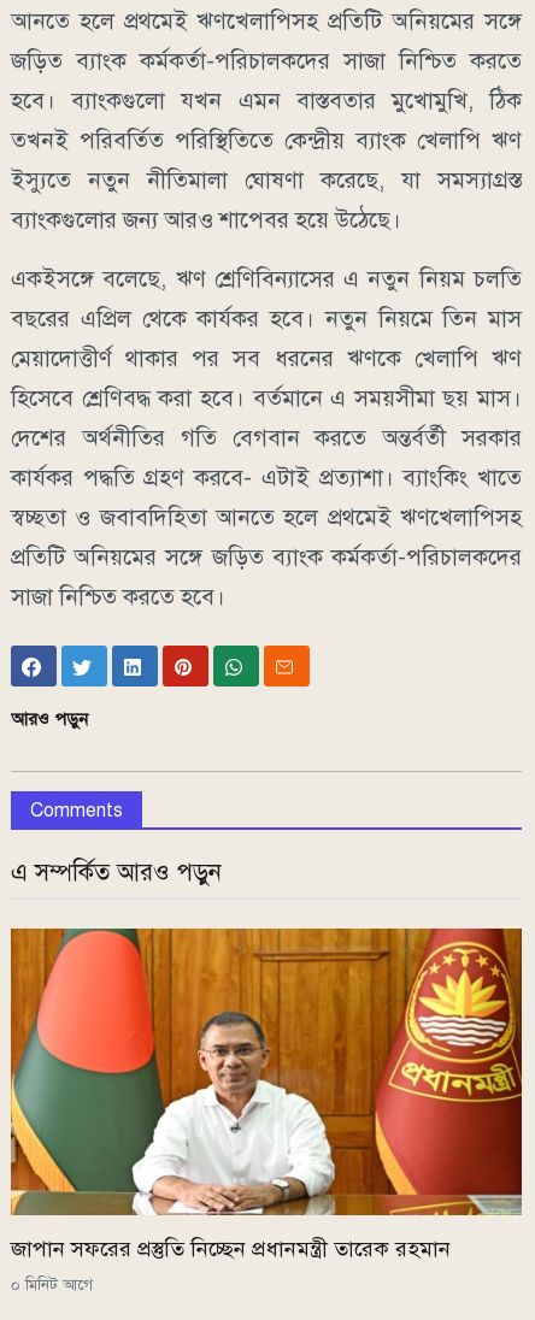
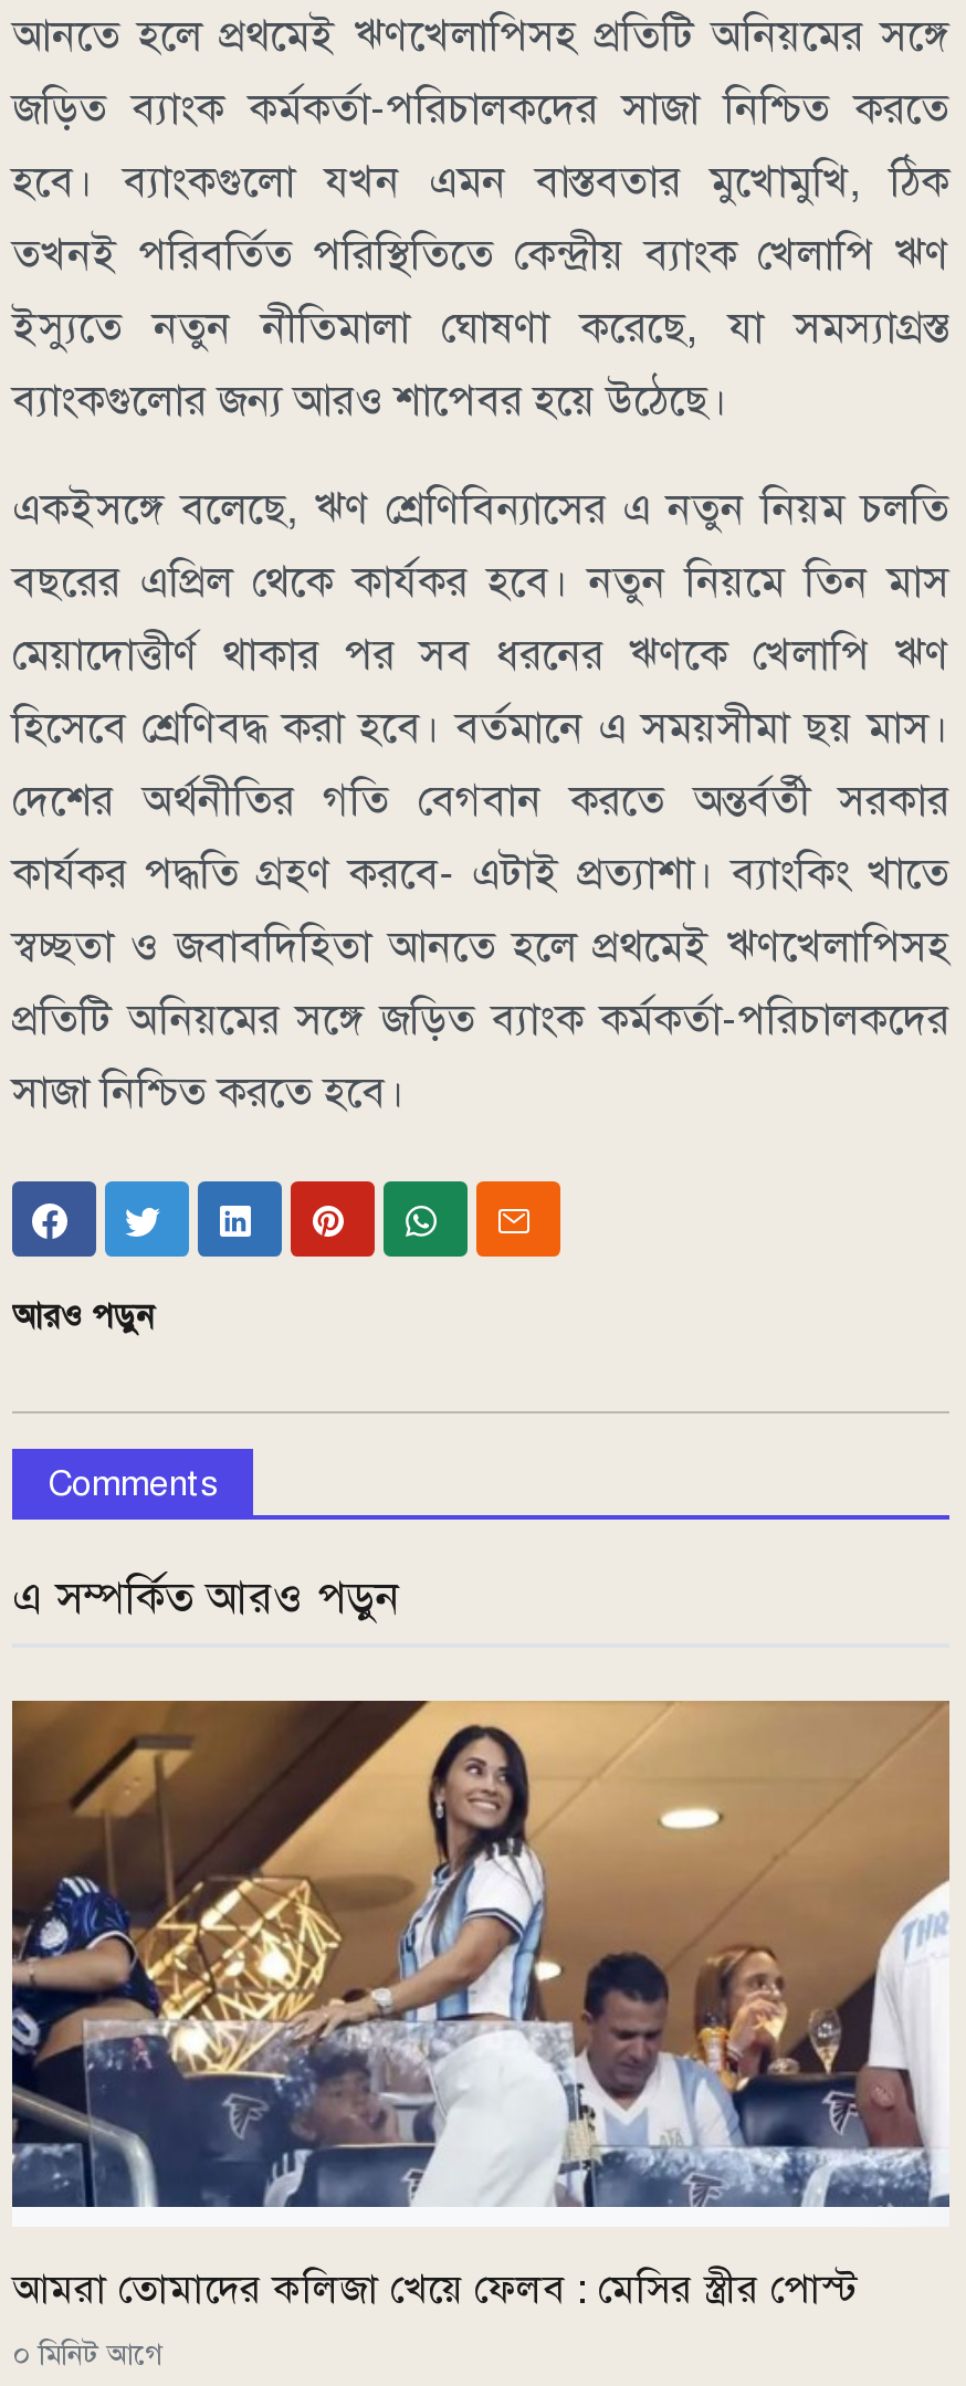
[10,927,523,1262] [image] | জাপান সফরের প্রস্তুতি নিচ্ছেন প্রধানমন্ত্রী তারেক রহমান -> [10,1699,952,2313] [image] | আমরা তোমাদের কলিজা খেয়ে ফেলব : মেসির স্ত্রীর পোস্ট

